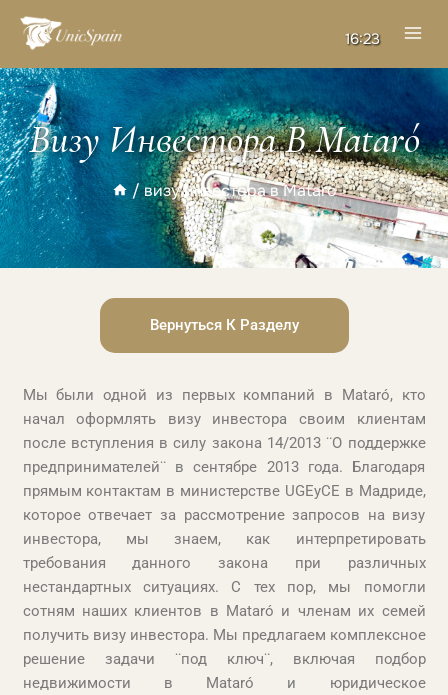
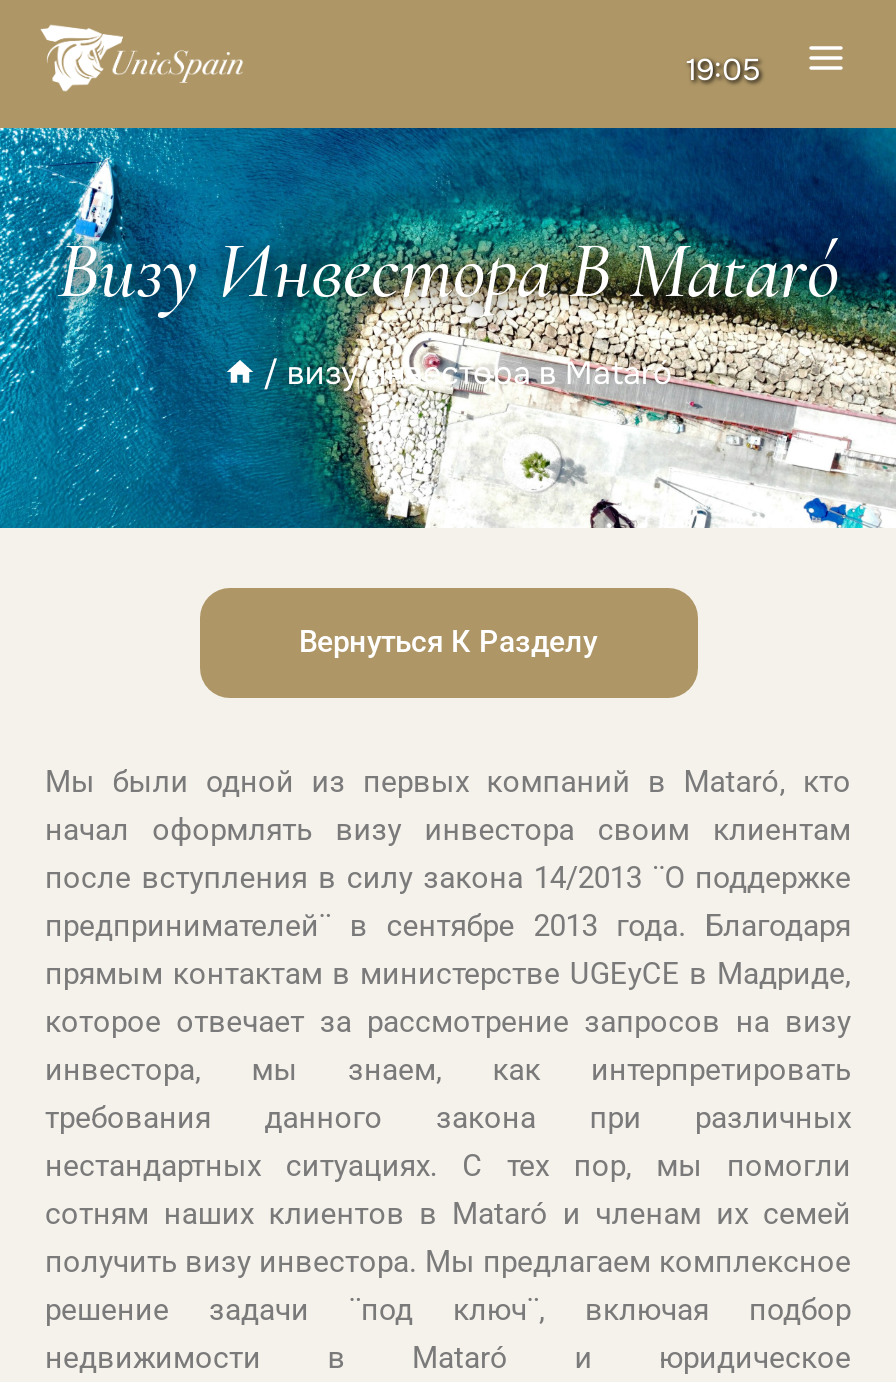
[345,28,380,48] 16:23 -> [686,49,760,89] 19:05

